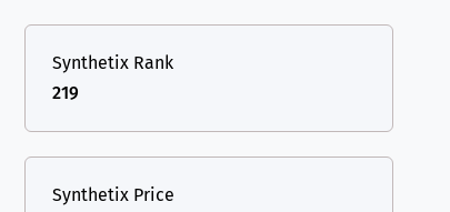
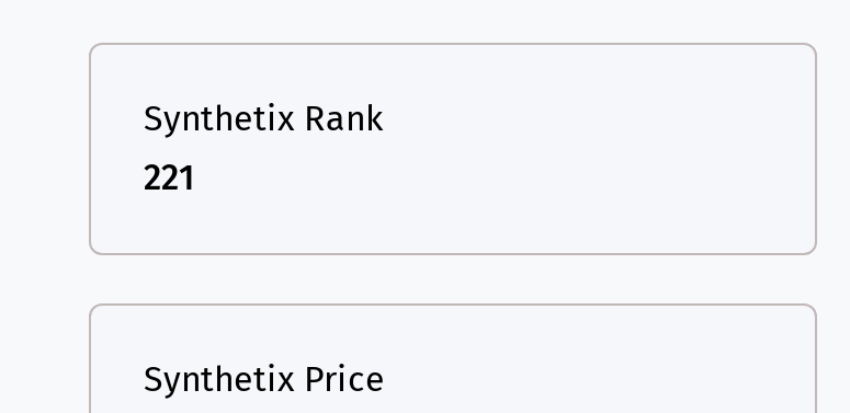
[52,82,79,103] 219 -> [144,156,194,197] 221

